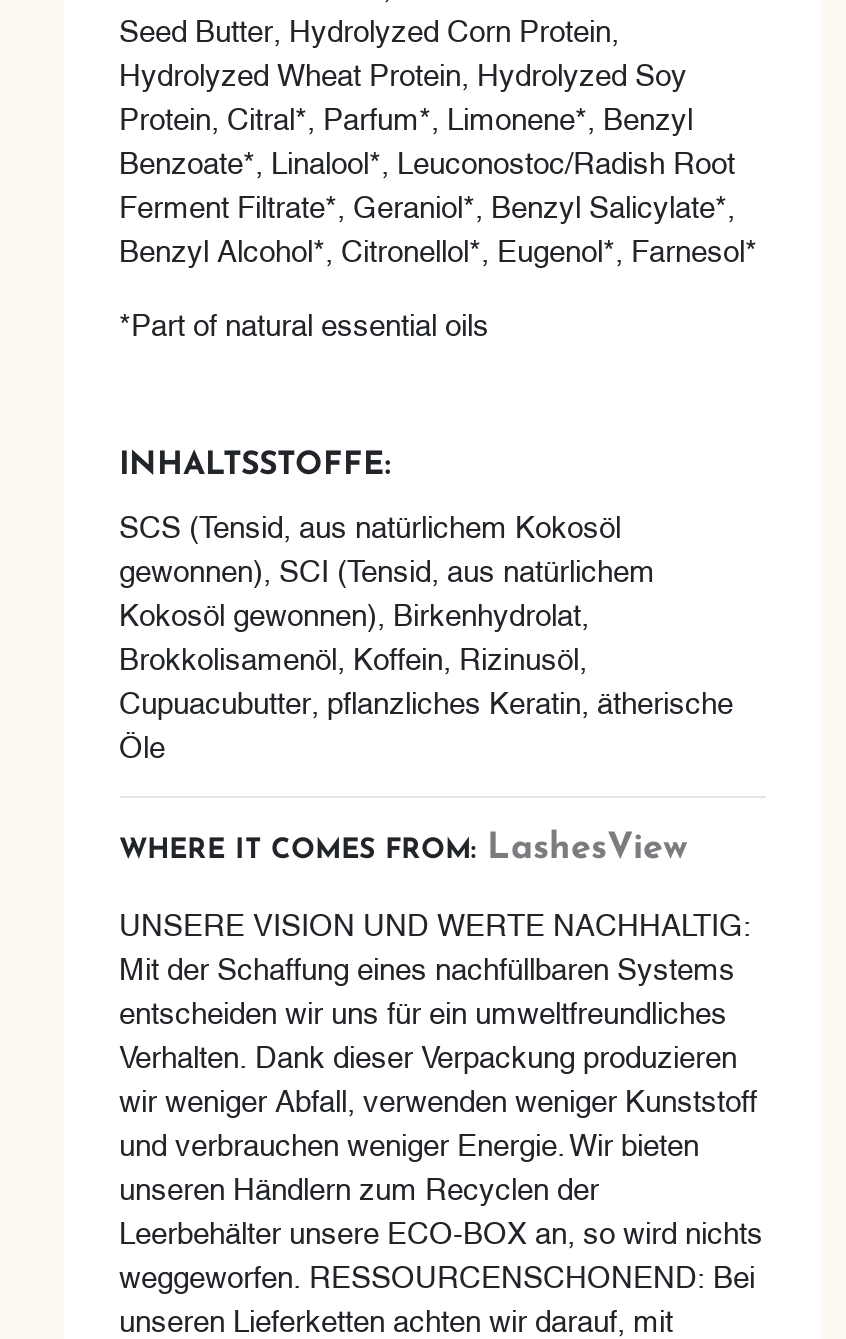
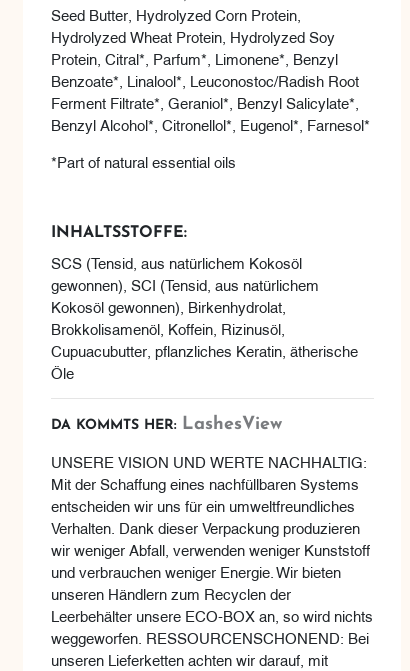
[119,830,687,868] WHERE IT COMES FROM: LashesView -> [50,415,281,434] DA KOMMTS HER: LashesView

